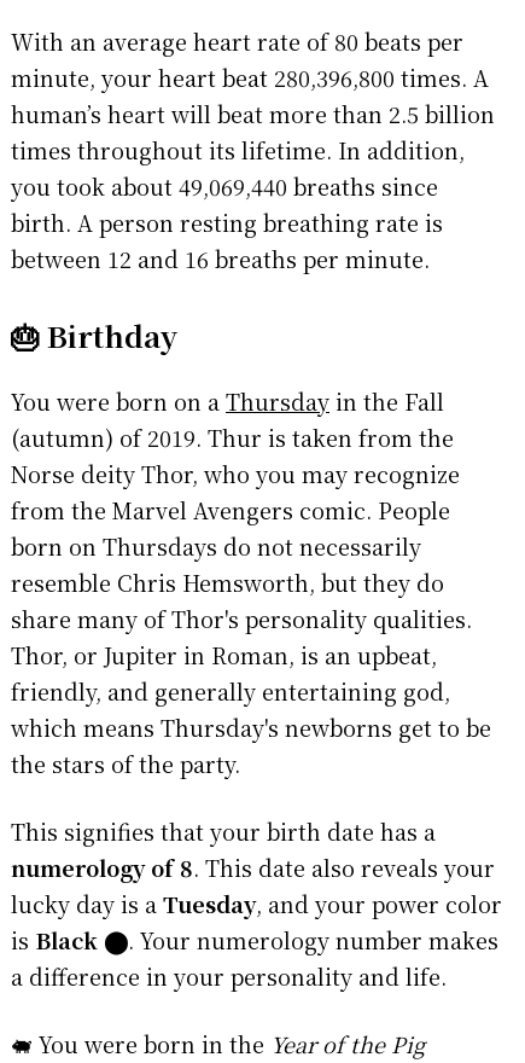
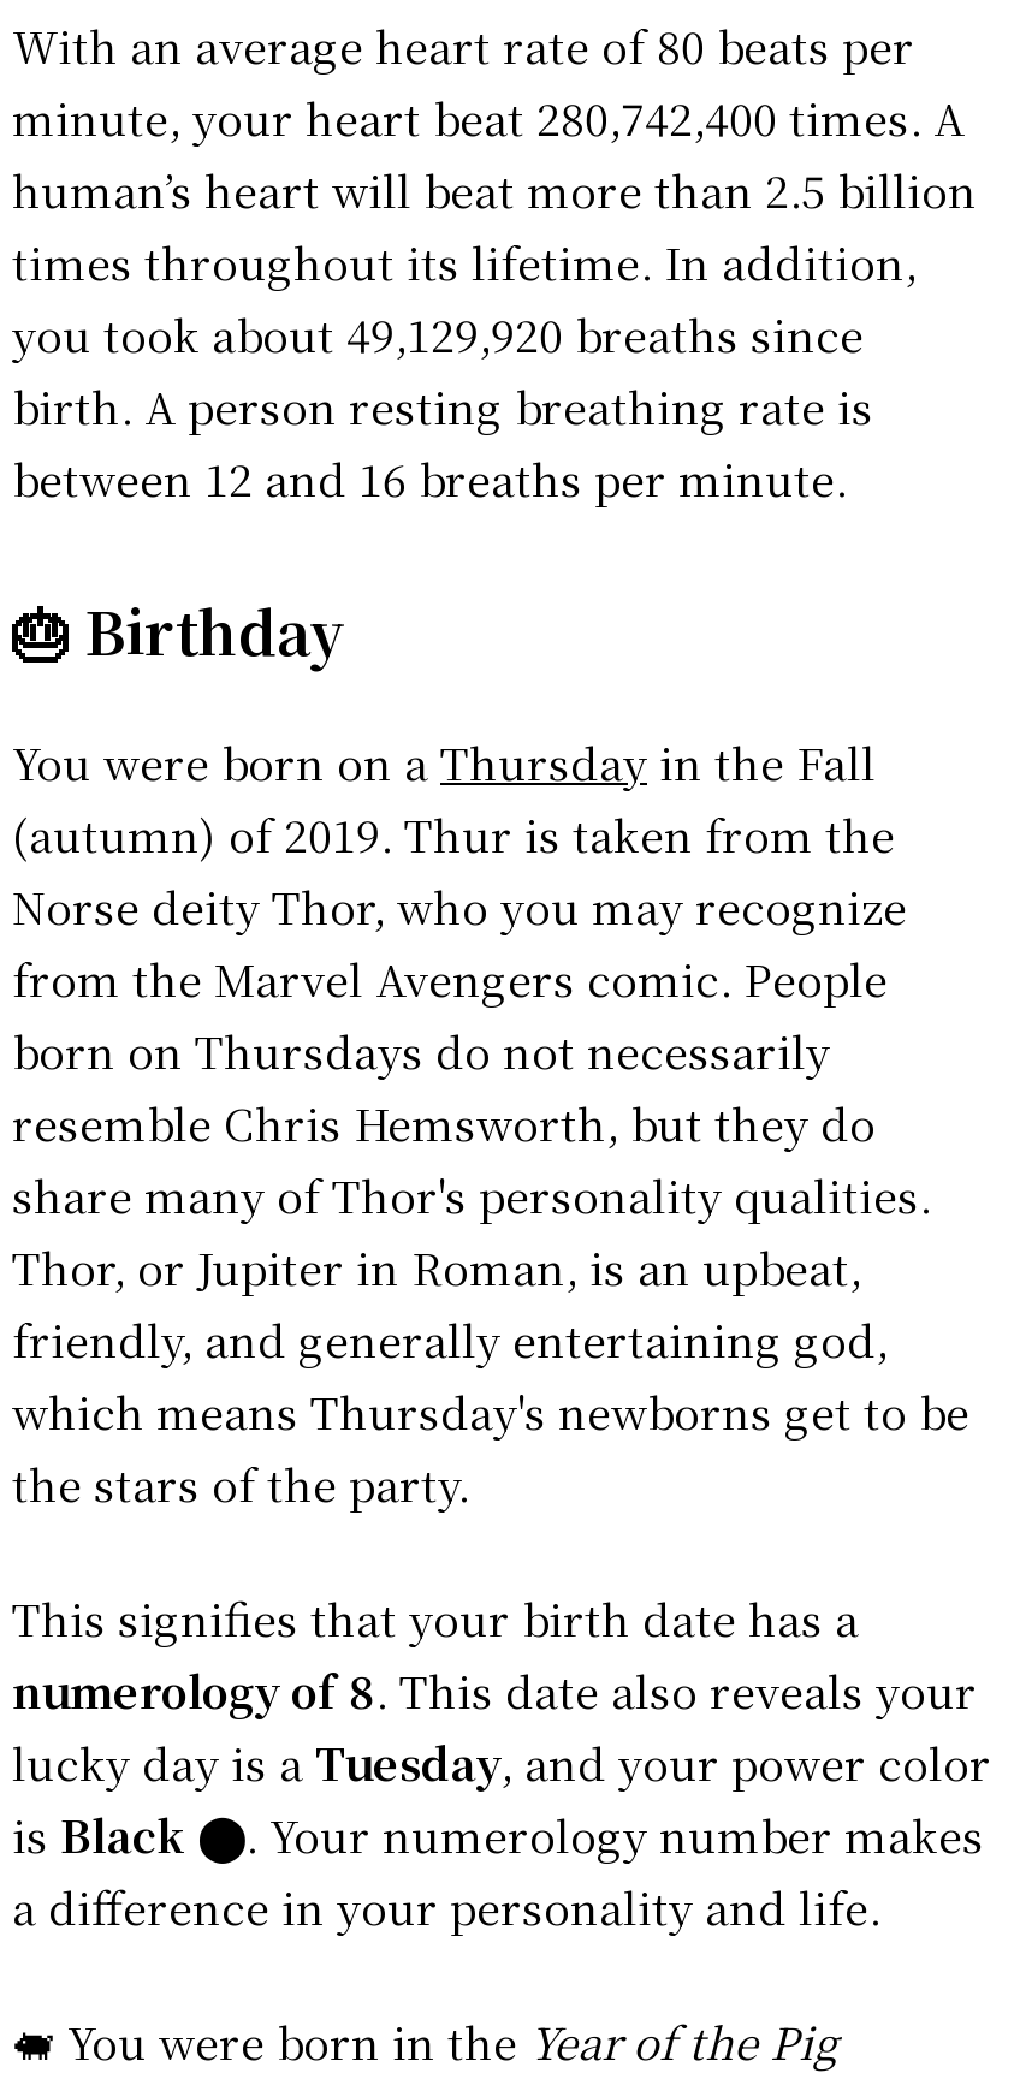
[11,62,489,93] minute, your heart beat 280,396,800 times. A -> [12,86,965,149] minute, your heart beat 280,742,400 times. A
[11,171,438,202] you took about 49,069,440 breaths since -> [12,303,864,365] you took about 49,129,920 breaths since

